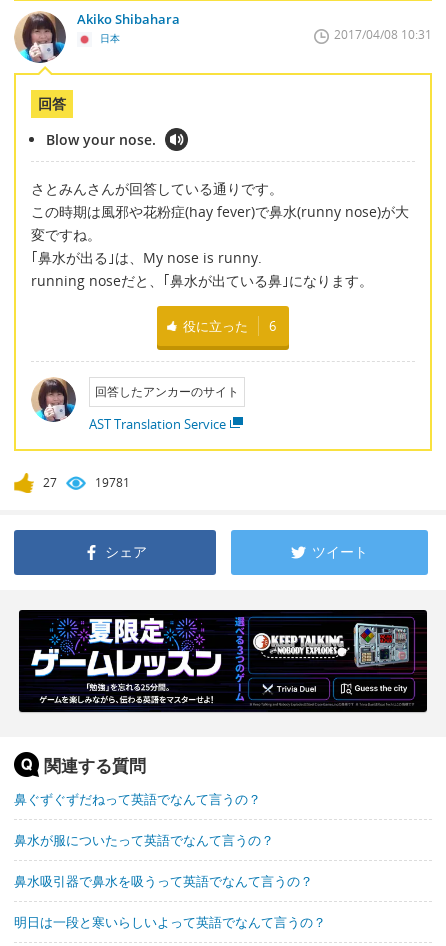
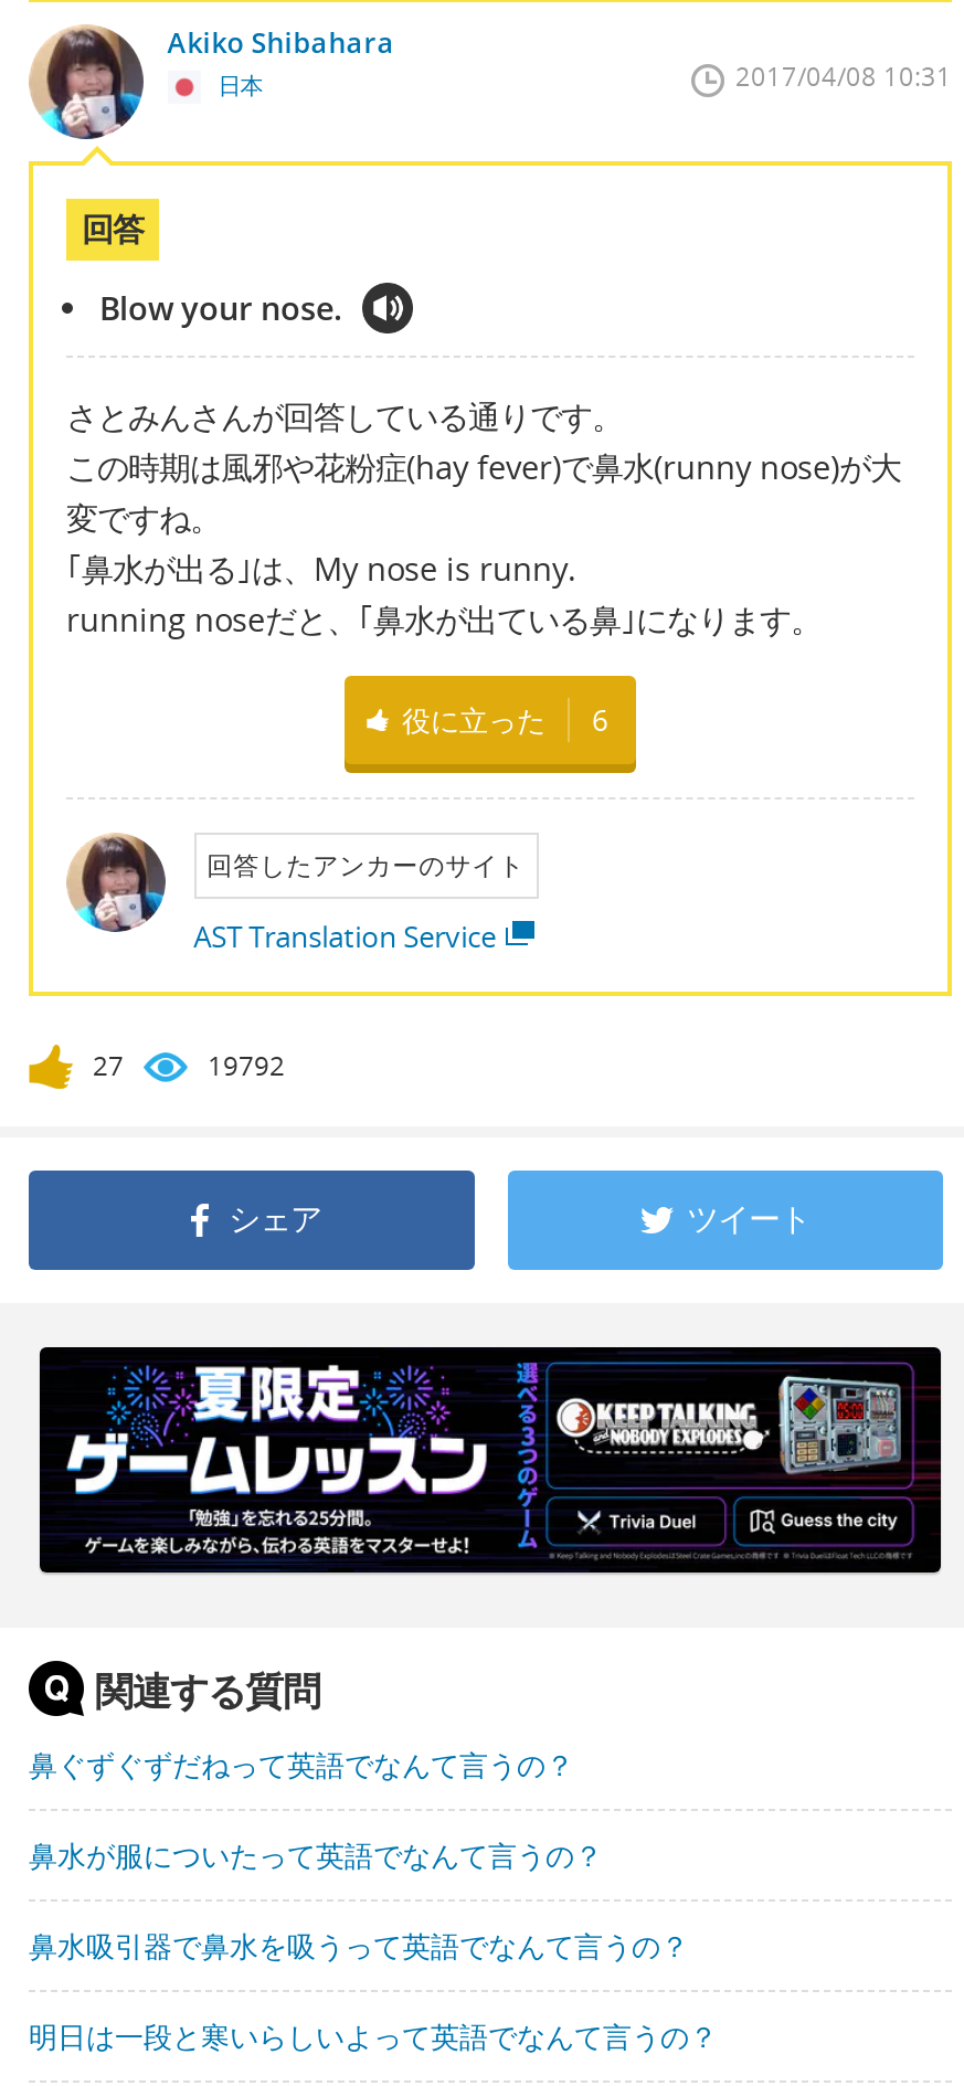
[95,474,130,491] 19781 -> [208,1047,285,1084] 19792

